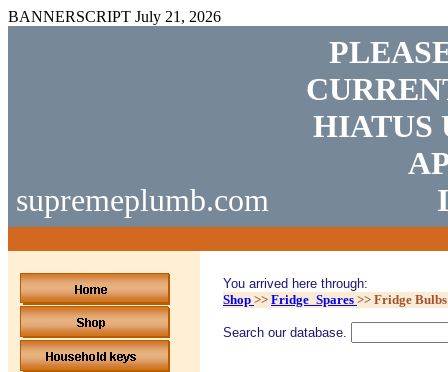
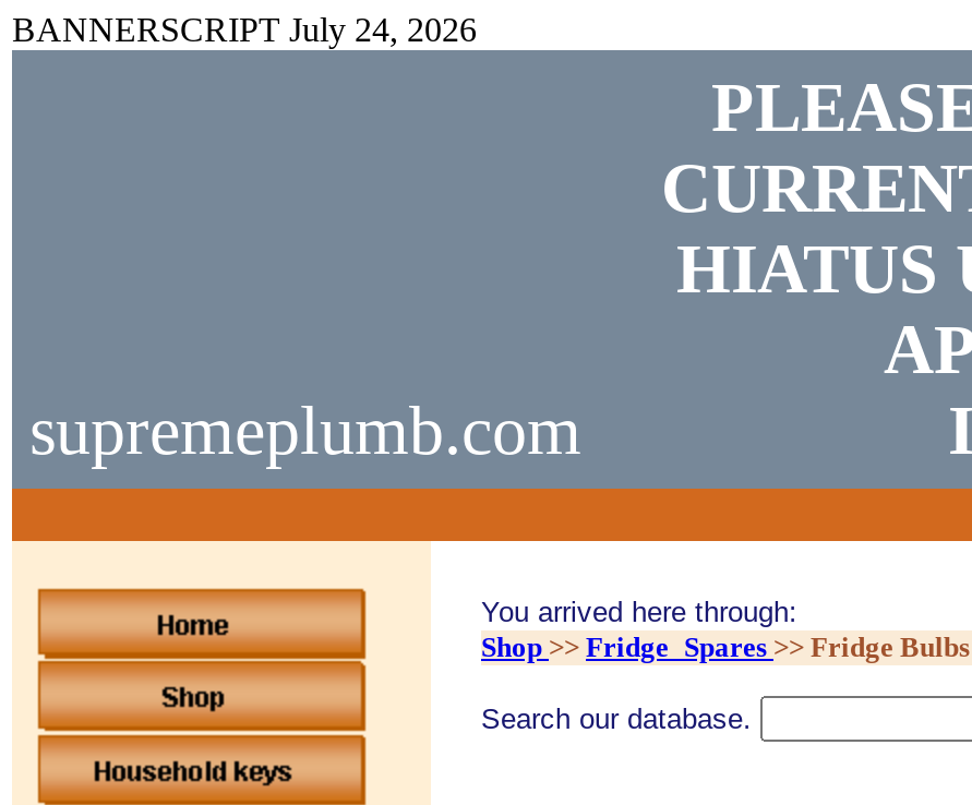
[8,8,221,25] BANNERSCRIPT July 21, 2026 -> [12,11,477,48] BANNERSCRIPT July 24, 2026

